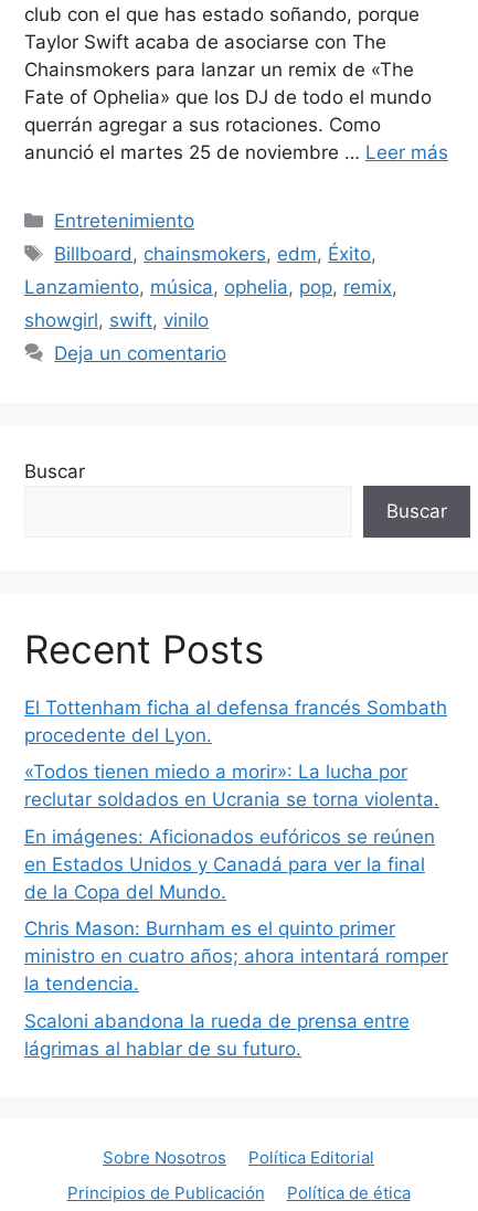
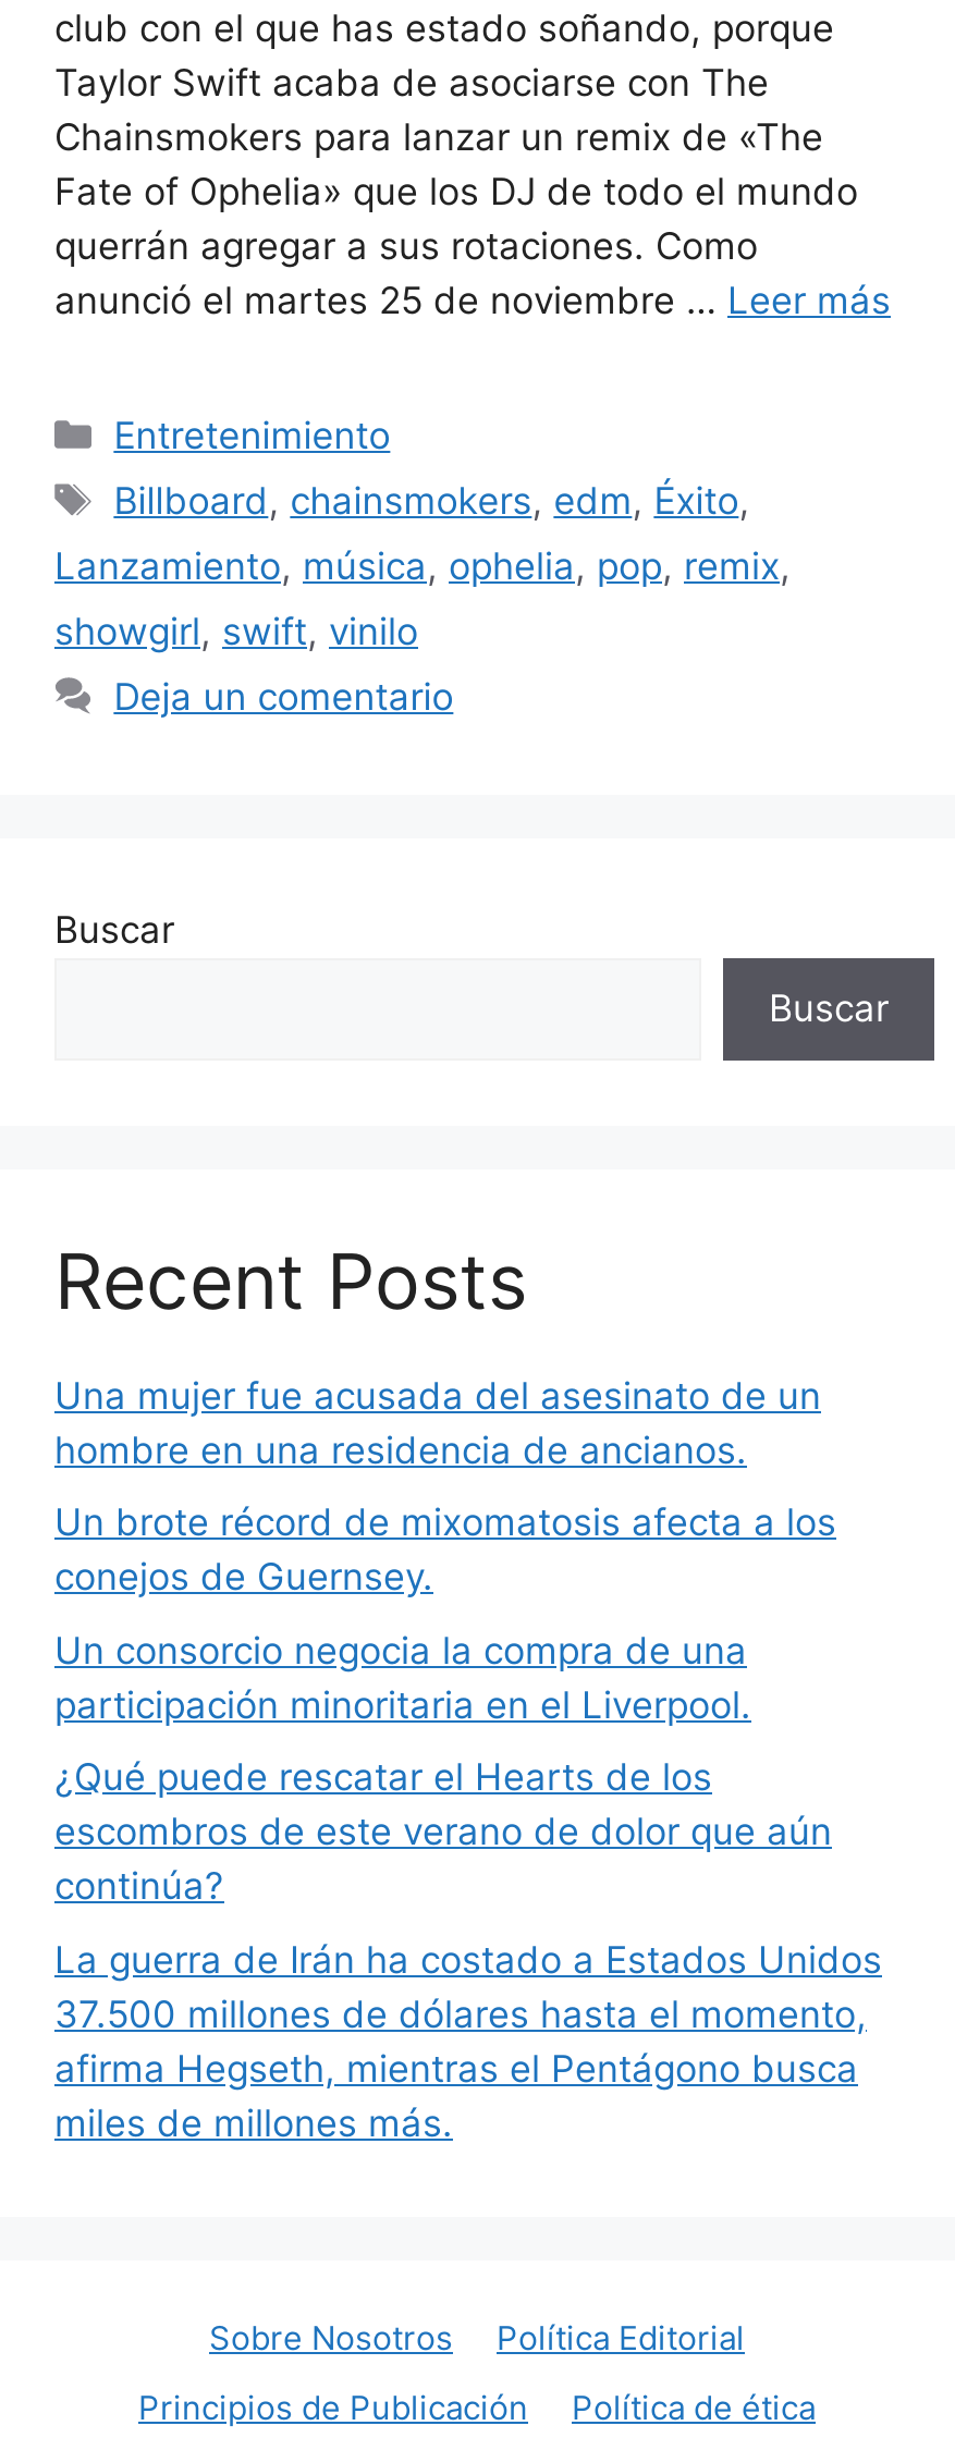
[24,696,447,746] El Tottenham ficha al defensa francés Sombath | procedente del Lyon. -> [54,1373,821,1471] Una mujer fue acusada del asesinato de un | hombre en una residencia de ancianos.
[24,761,439,810] «Todos tienen miedo a morir»: La lucha por | reclutar soldados en Ucrania se torna violenta. -> [54,1500,836,1598] Un brote récord de mixomatosis afecta a los | conejos de Guernsey.
[24,825,435,902] En imágenes: Aficionados eufóricos se reúnen | en Estados Unidos y Canadá para ver la final | de la Copa del Mundo. -> [54,1628,751,1726] Un consorcio negocia la compra de una | participación minoritaria en el Liverpool.
[24,917,448,995] Chris Mason: Burnham es el quinto primer | ministro en cuatro años; ahora intentará romper | la tendencia. -> [54,1755,832,1908] ¿Qué puede rescatar el Hearts de los | escombros de este verano de dolor que aún | continúa?
[24,1010,410,1059] Scaloni abandona la rueda de prensa entre | lágrimas al hablar de su futuro. -> [54,1937,882,2144] La guerra de Irán ha costado a Estados Unidos | 37.500 millones de dólares hasta el momento, | afirma Hegseth, mientras el Pentágono busca | miles de millones más.

